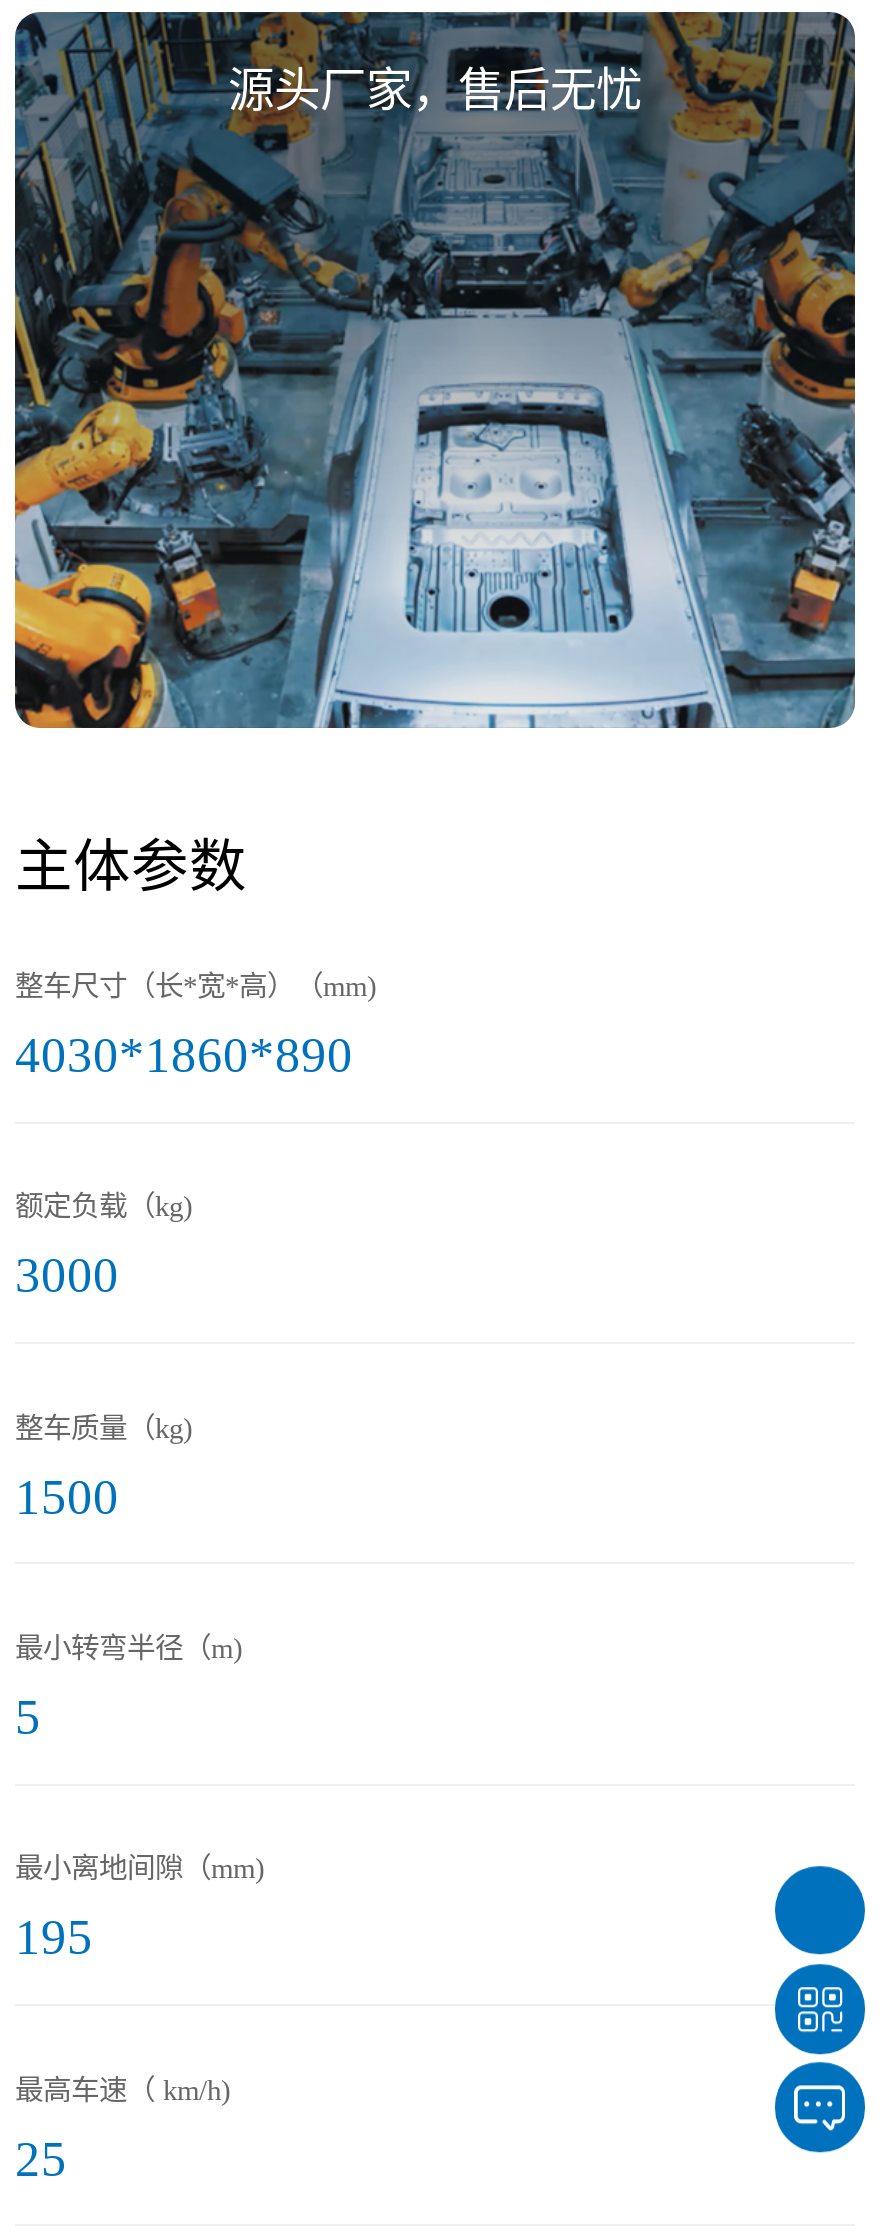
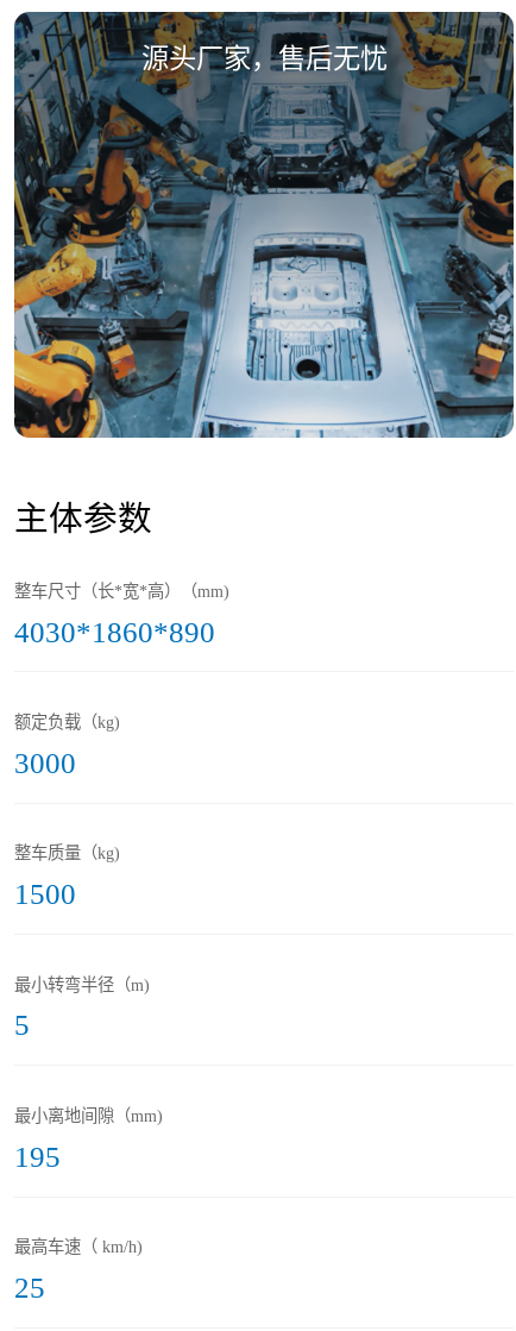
[773,1863,867,2155] [image] -> none

